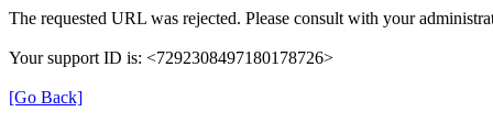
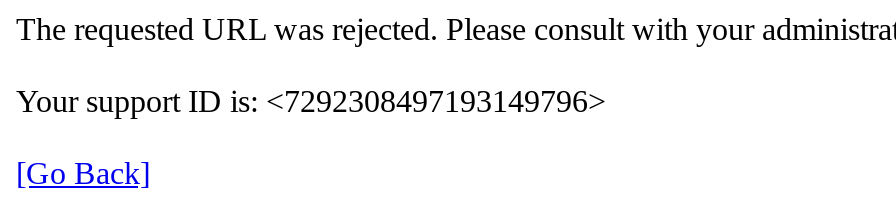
[9,48,333,67] Your support ID is: <7292308497180178726> -> [16,84,606,118] Your support ID is: <7292308497193149796>

